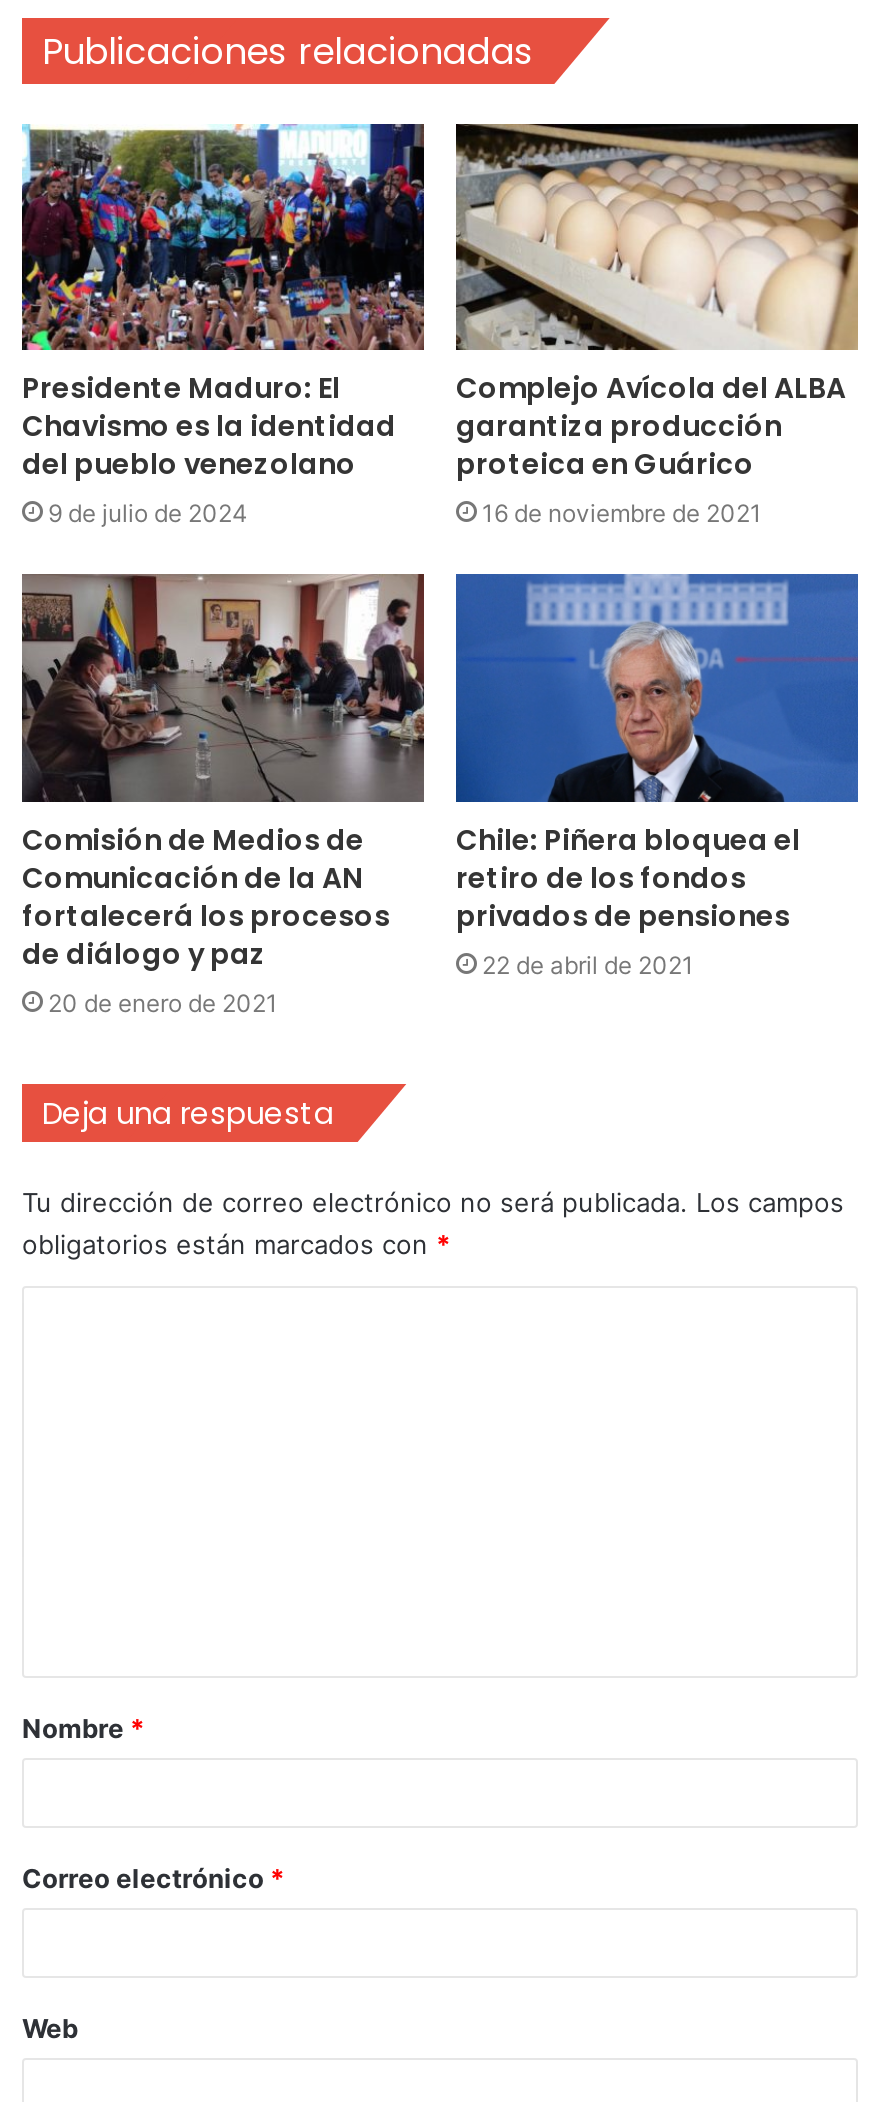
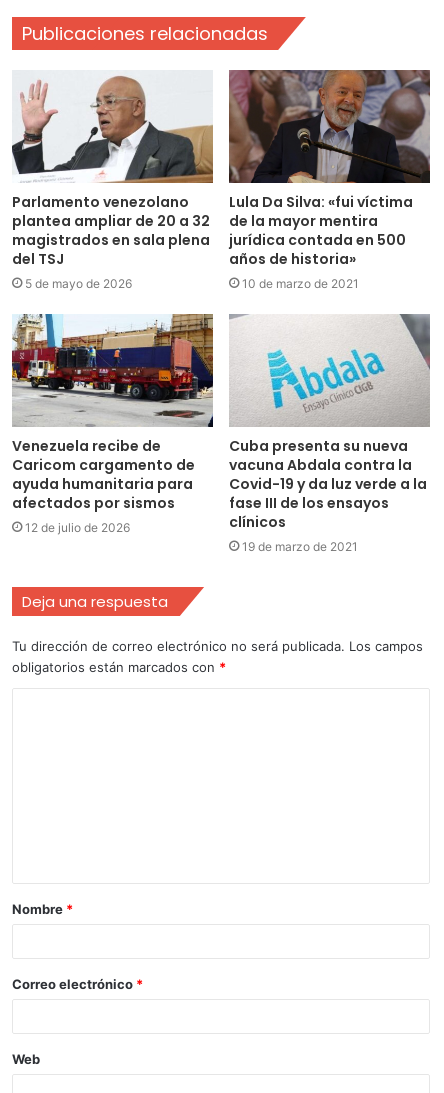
[20,123,426,529] [image] | Presidente Maduro: El | Chavismo es la identidad | del pueblo venezolano | 9 de julio de 2024 -> [12,69,214,291] [image] | Parlamento venezolano | plantea ampliar de 20 a 32 | magistrados en sala plena | del TSJ | 5 de mayo de 2026
[454,123,860,529] [image] | Complejo Avícola del ALBA | garantiza producción | proteica en Guárico | 16 de noviembre de 2021 -> [228,69,431,291] [image] | Lula Da Silva: «fui víctima | de la mayor mentira | jurídica contada en 500 | años de historia» | 10 de marzo de 2021
[20,571,424,1018] [image] | Comisión de Medios de | Comunicación de la AN | fortalecerá los procesos | de diálogo y paz | 20 de enero de 2021 -> [12,313,214,535] [image] | Venezuela recibe de | Caricom cargamento de | ayuda humanitaria para | afectados por sismos | 12 de julio de 2026
[454,571,860,980] [image] | Chile: Piñera bloquea el | retiro de los fondos | privados de pensiones | 22 de abril de 2021 -> [229,313,430,554] [image] | Cuba presenta su nueva | vacuna Abdala contra la | Covid-19 y da luz verde a la | fase III de los ensayos | clínicos | 19 de marzo de 2021

